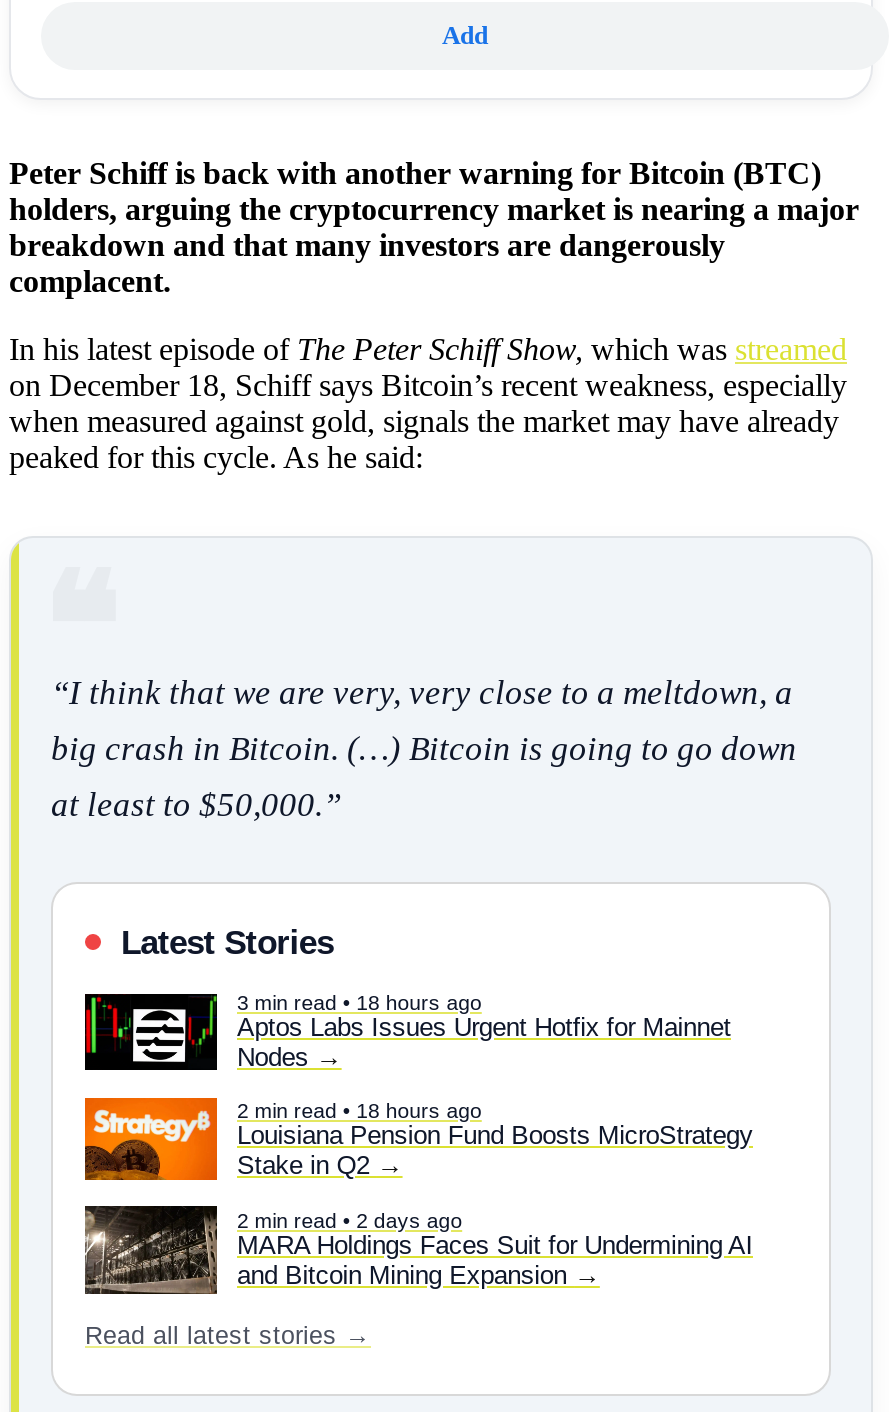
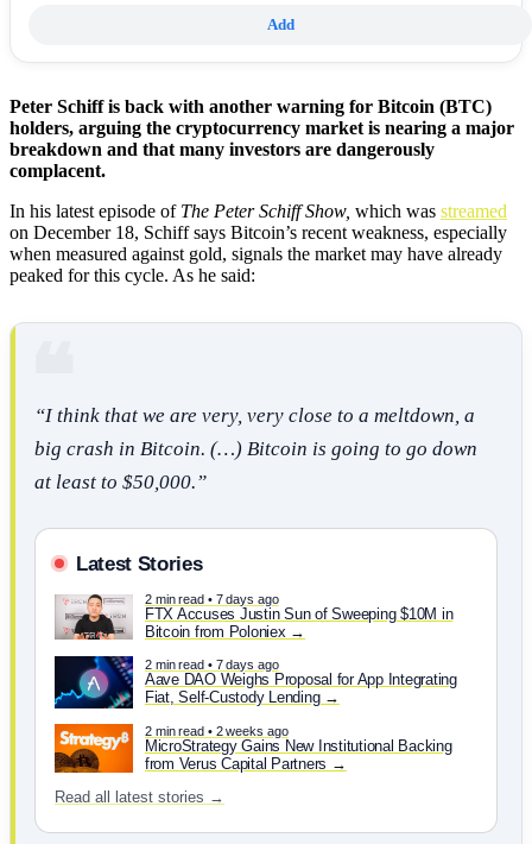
[83,990,731,1072] [image] | 3 min read • 18 hours ago | Aptos Labs Issues Urgent Hotfix for Mainnet | Nodes -> [55,592,453,641] [image] | 2 min read • 7 days ago | FTX Accuses Justin Sun of Sweeping $10M in | Bitcoin from Poloniex
[83,1096,753,1186] [image] | 2 min read • 18 hours ago | Louisiana Pension Fund Boosts MicroStrategy | Stake in Q2 -> [53,655,457,710] [image] | 2 min read • 7 days ago | Aave DAO Weighs Proposal for App Integrating | Fiat, Self-Custody Lending
[83,1204,753,1296] [image] | 2 min read • 2 days ago | MARA Holdings Faces Suit for Undermining AI | and Bitcoin Mining Expansion -> [53,720,452,774] [image] | 2 min read • 2 weeks ago | MicroStrategy Gains New Institutional Backing | from Verus Capital Partners

